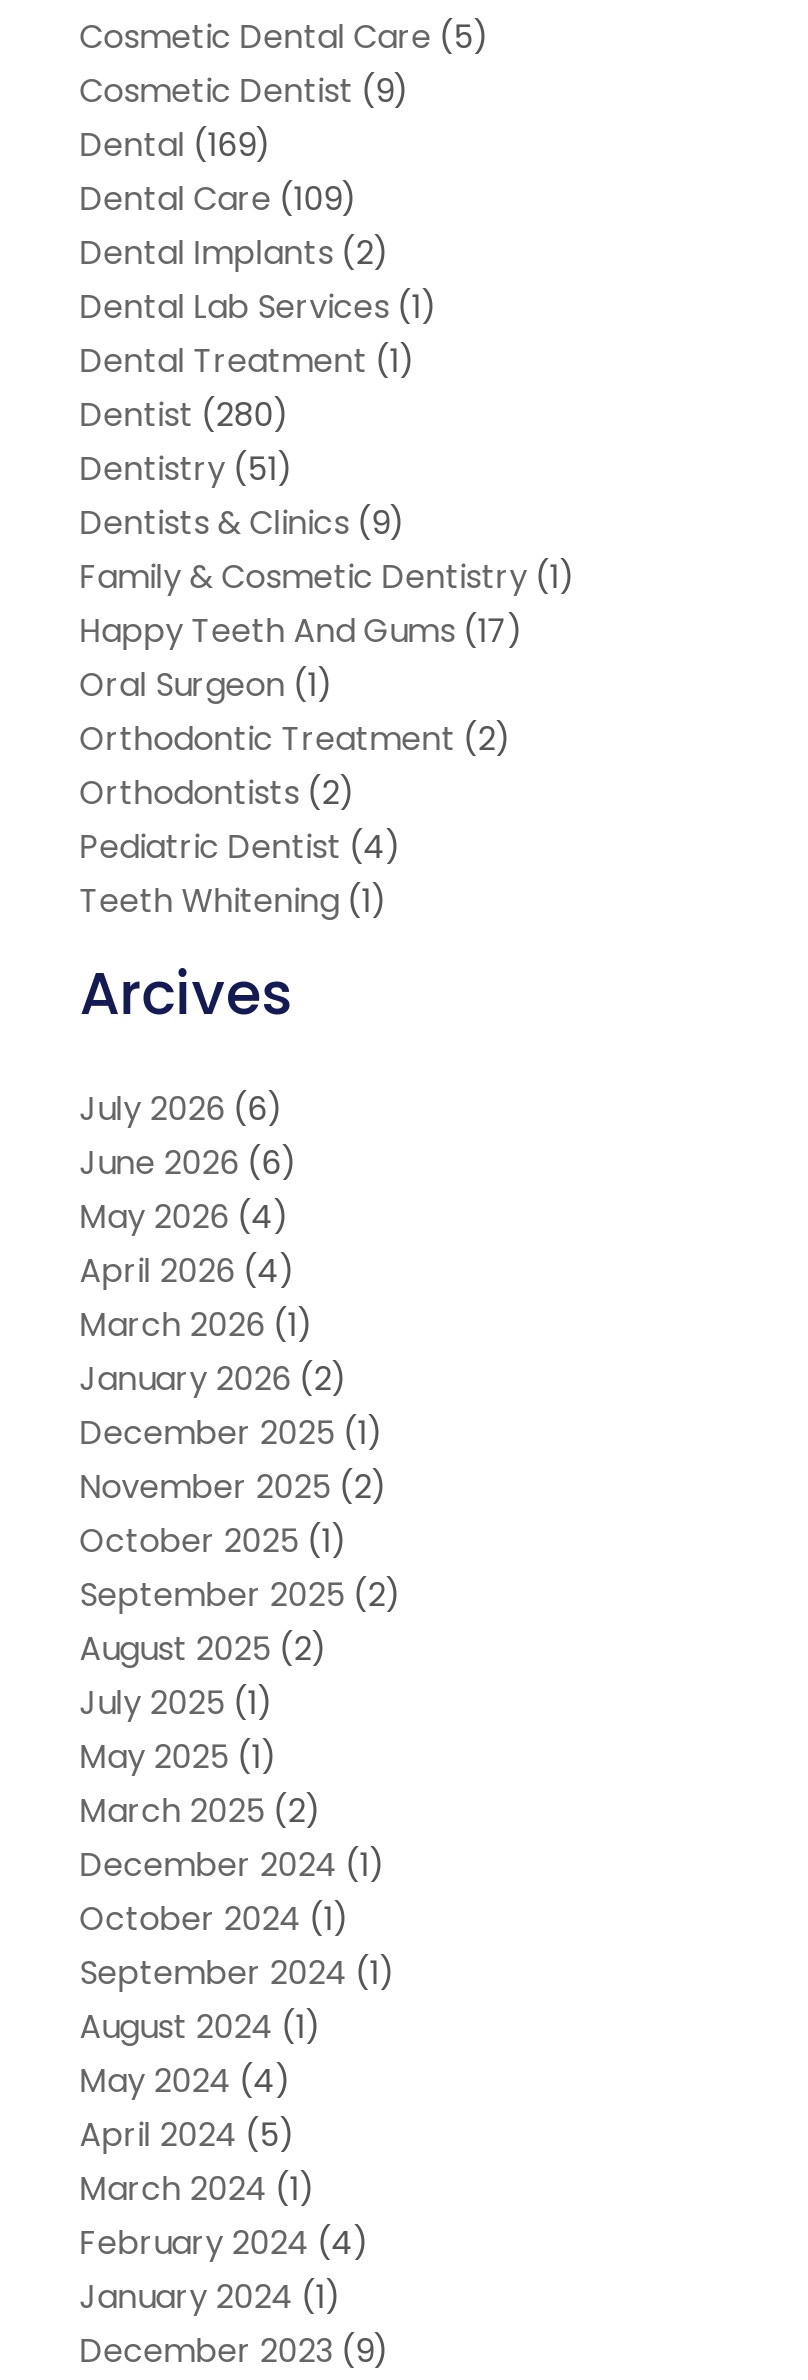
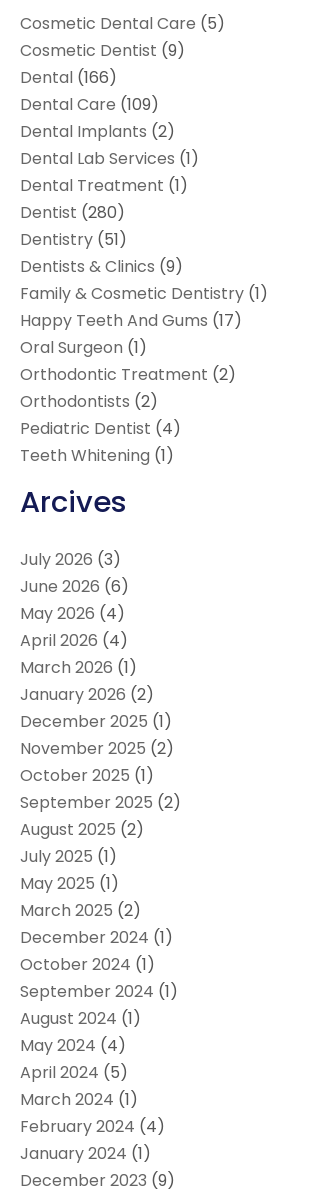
[80,122,272,168] Dental (169) -> [20,66,117,89] Dental (166)
[80,1086,284,1132] July 2026 (6) -> [20,548,121,571] July 2026 (3)

